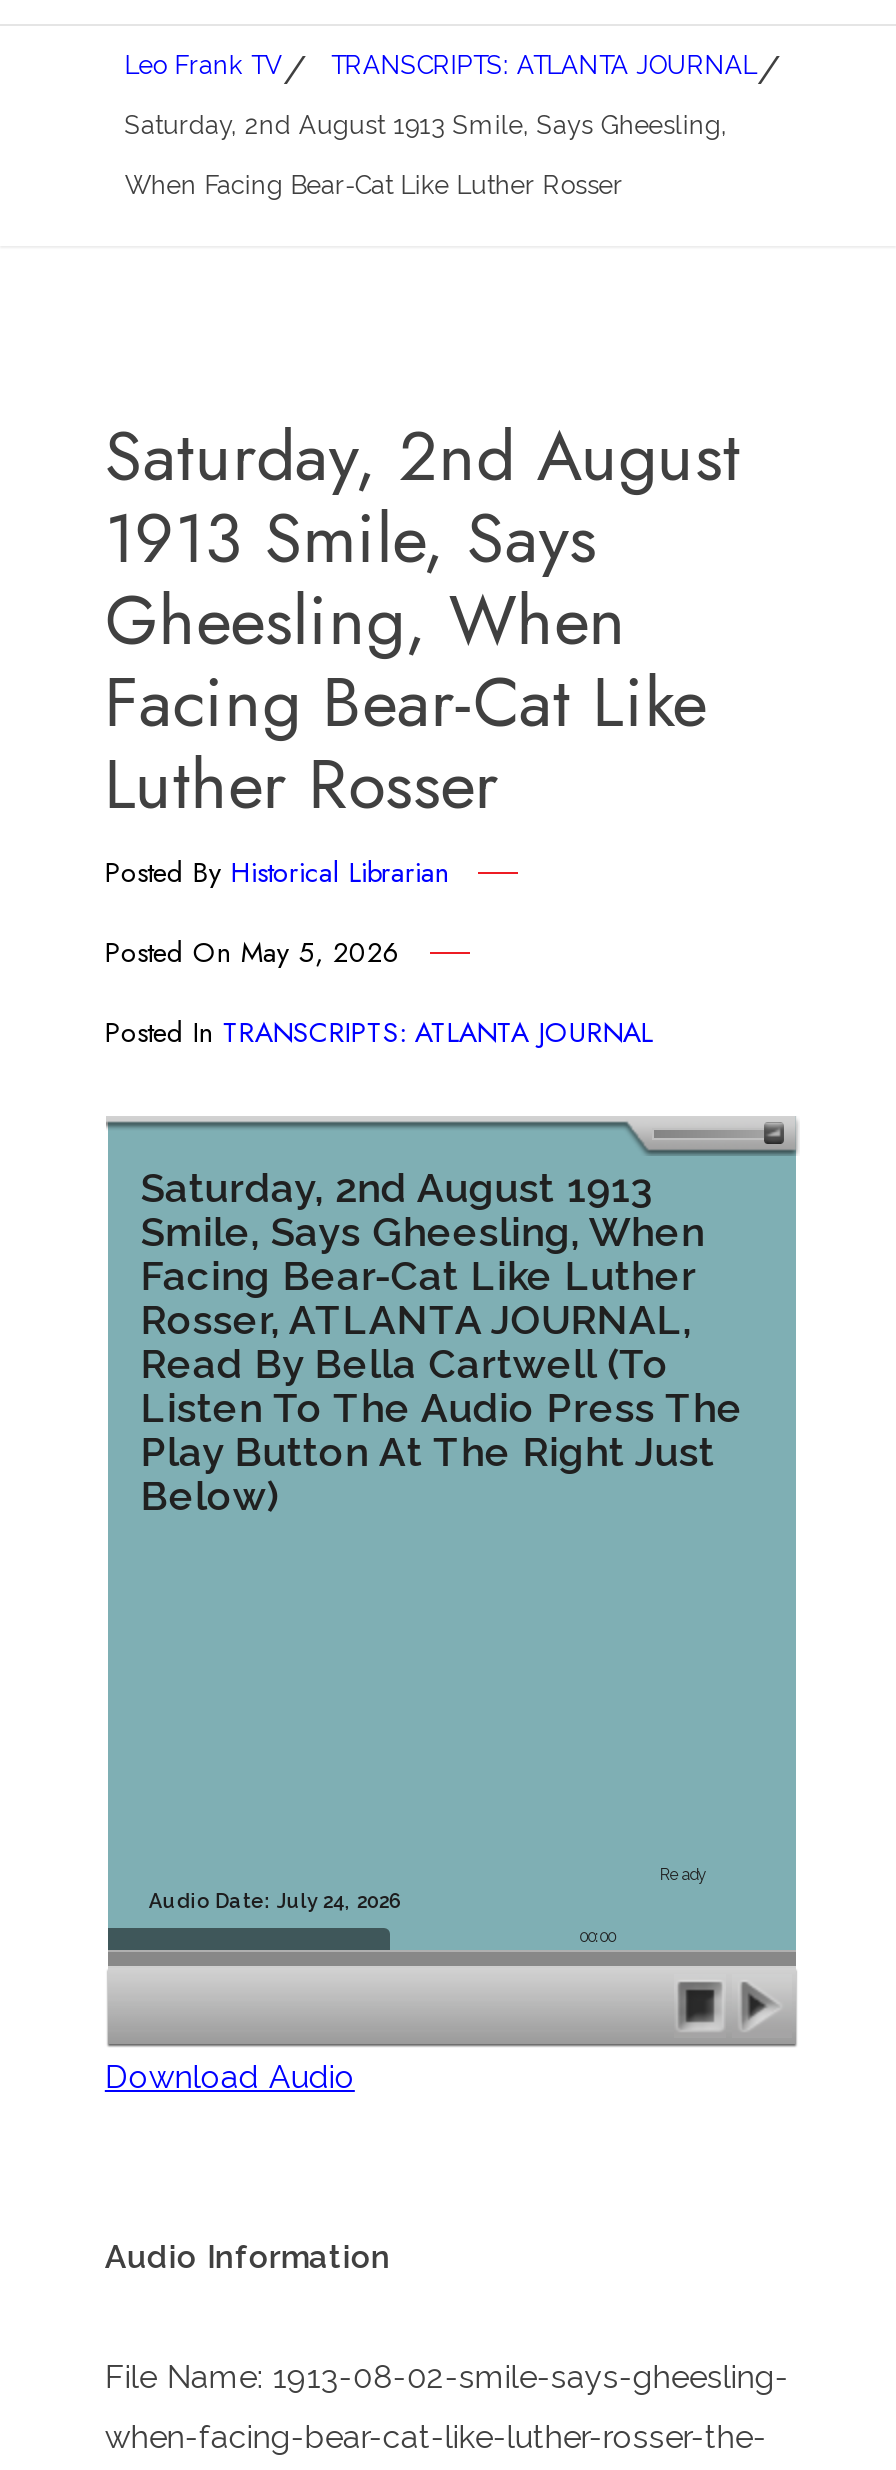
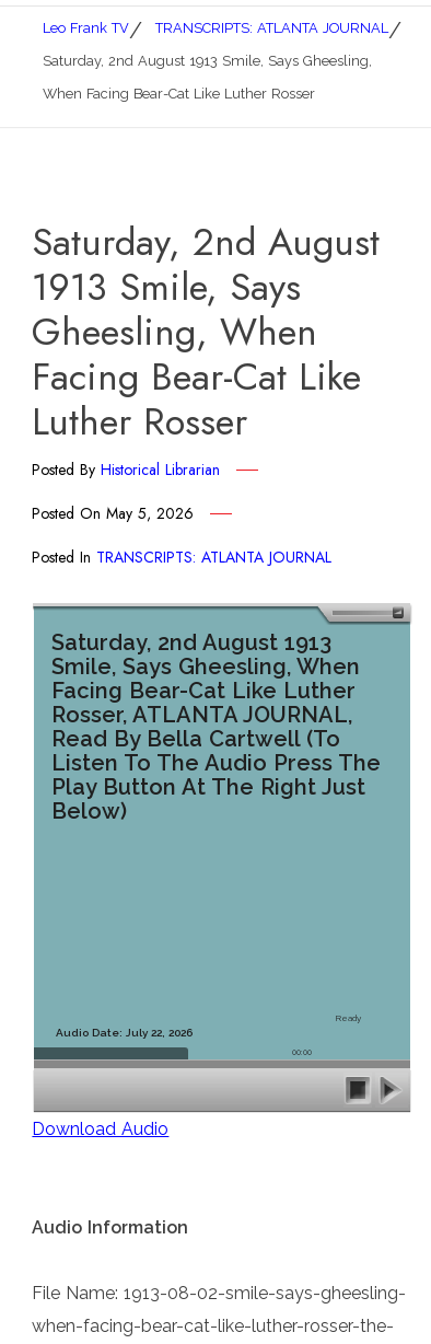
[149,1890,401,1912] Audio Date: July 24, 2026 -> [56,1027,193,1039] Audio Date: July 22, 2026

